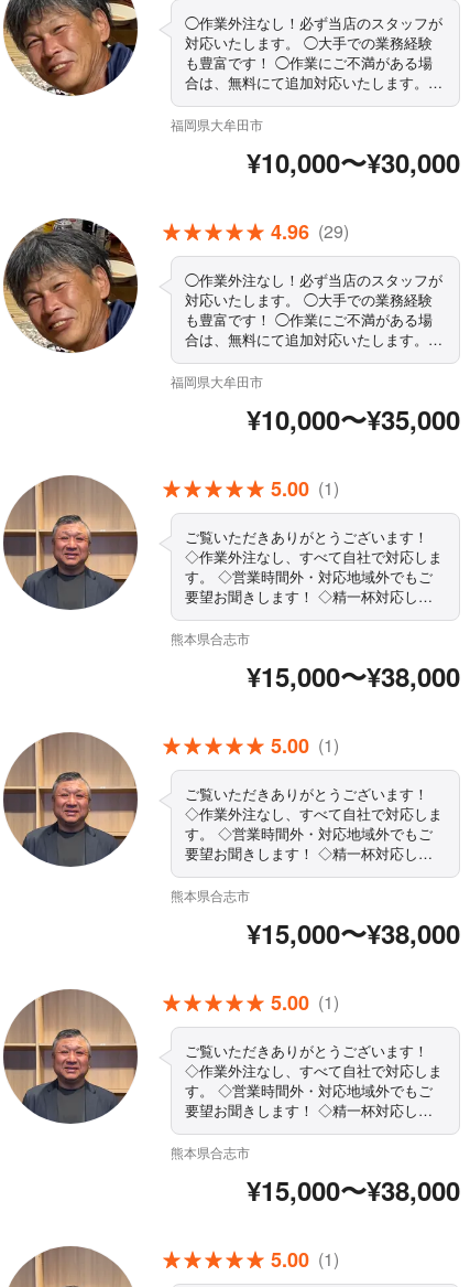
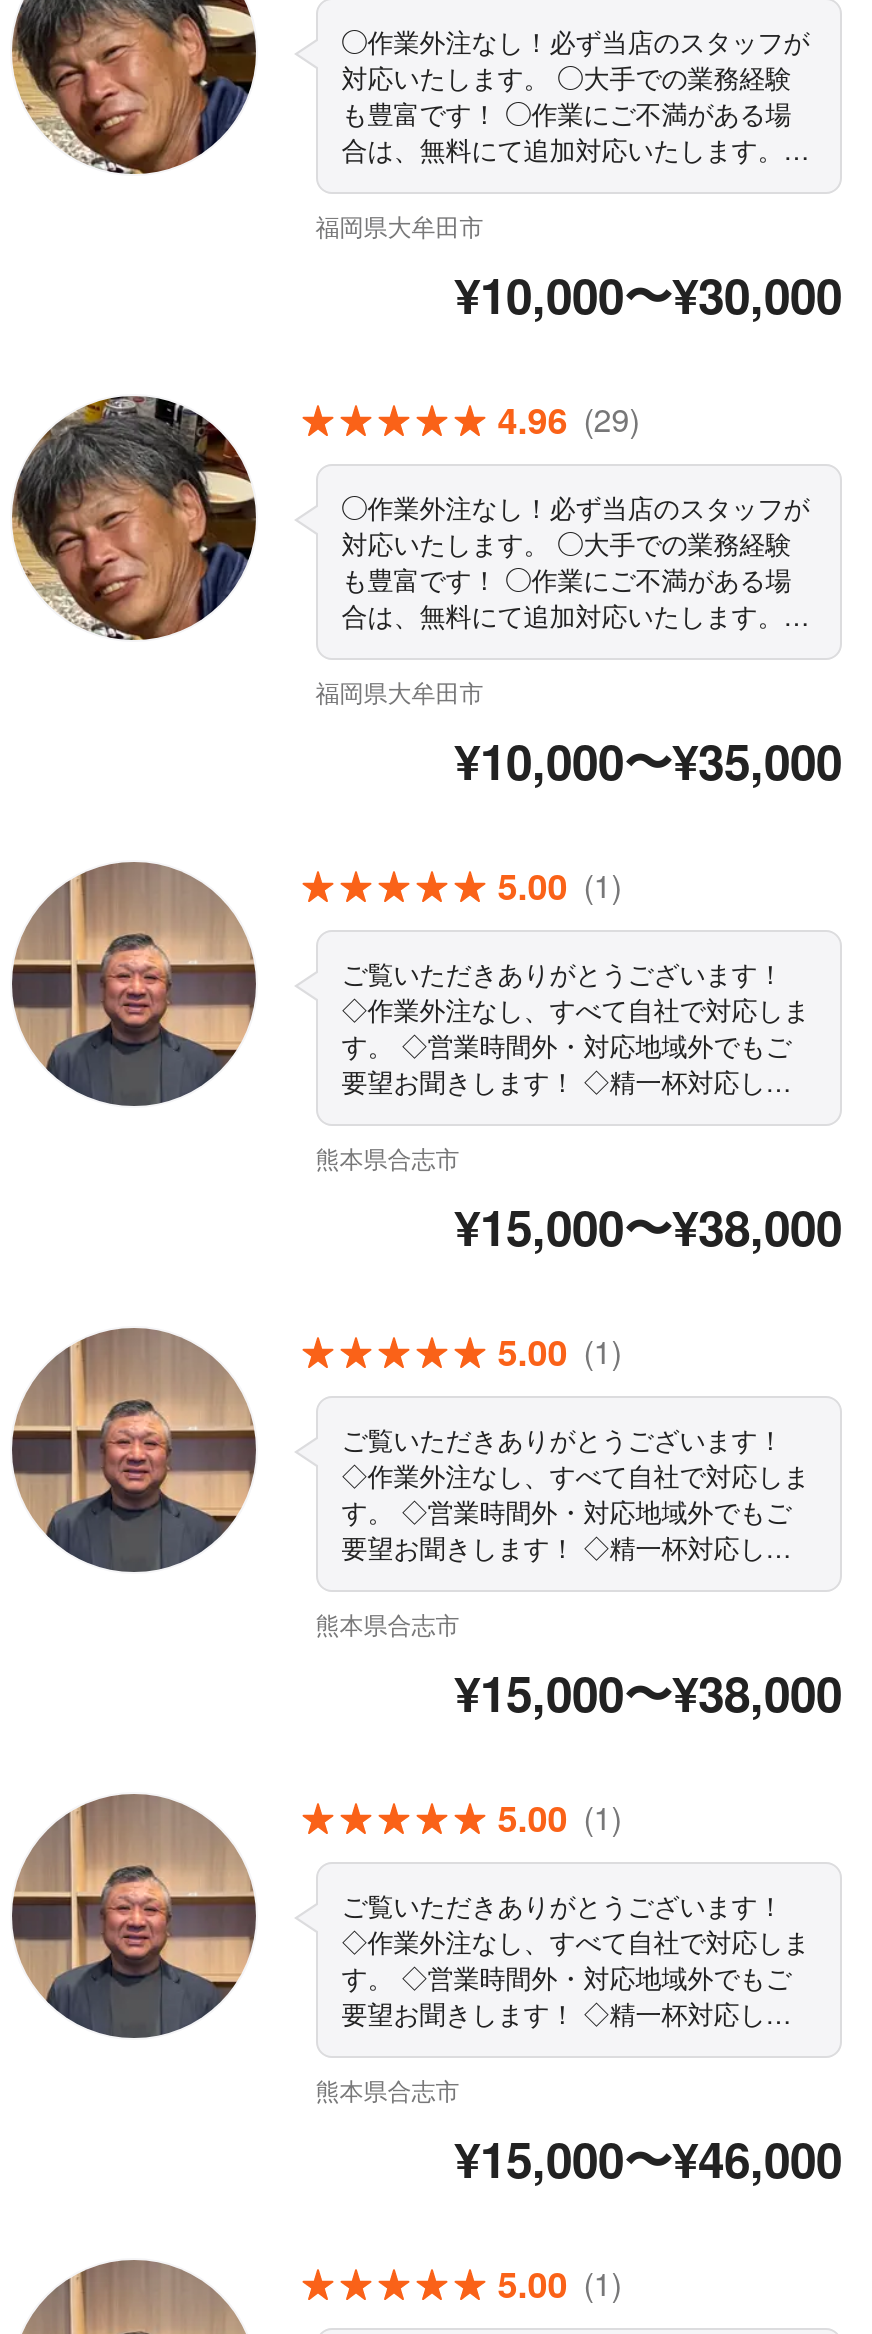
[247,1171,460,1209] ¥15,000〜¥38,000 -> [454,2124,842,2192] ¥15,000〜¥46,000

